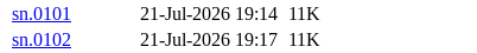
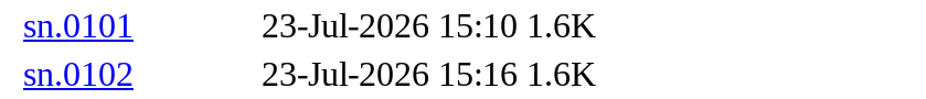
[140,4,320,24] 21-Jul-2026 19:14 11K -> [262,7,597,45] 23-Jul-2026 15:10 1.6K
[140,30,320,50] 21-Jul-2026 19:17 11K -> [262,56,597,93] 23-Jul-2026 15:16 1.6K

